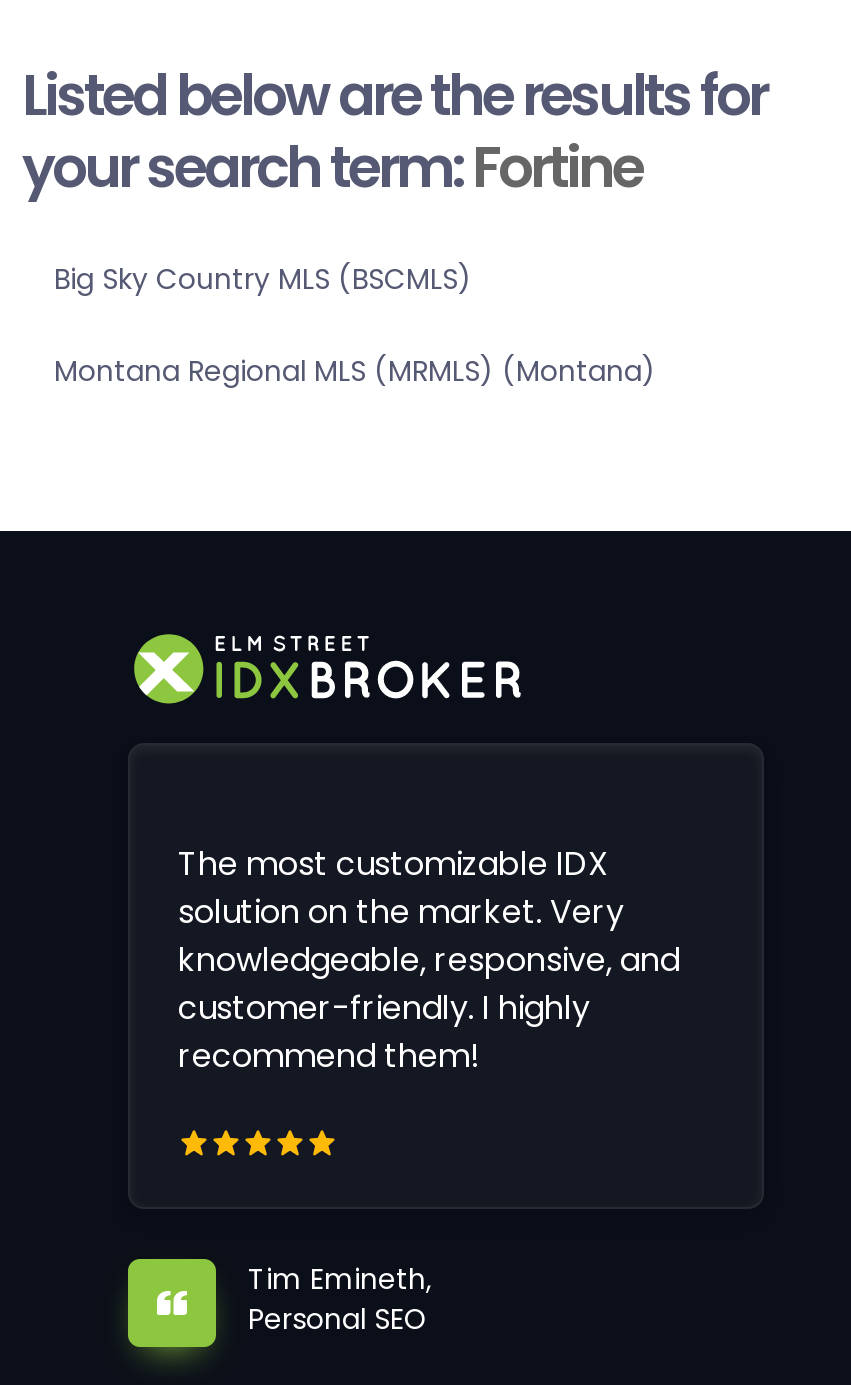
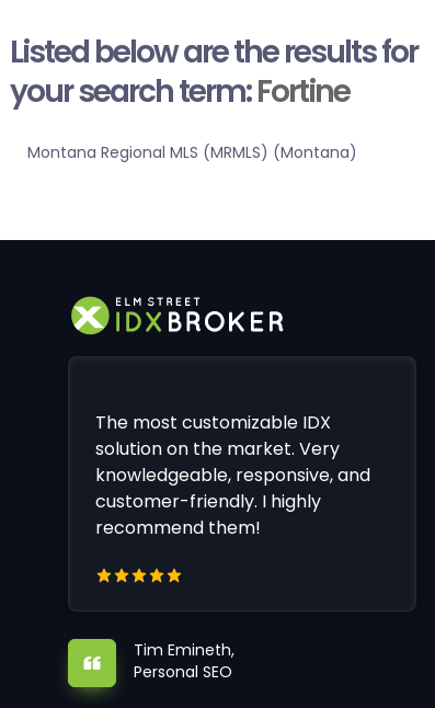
[54,259,472,299] Big Sky Country MLS (BSCMLS) -> none

